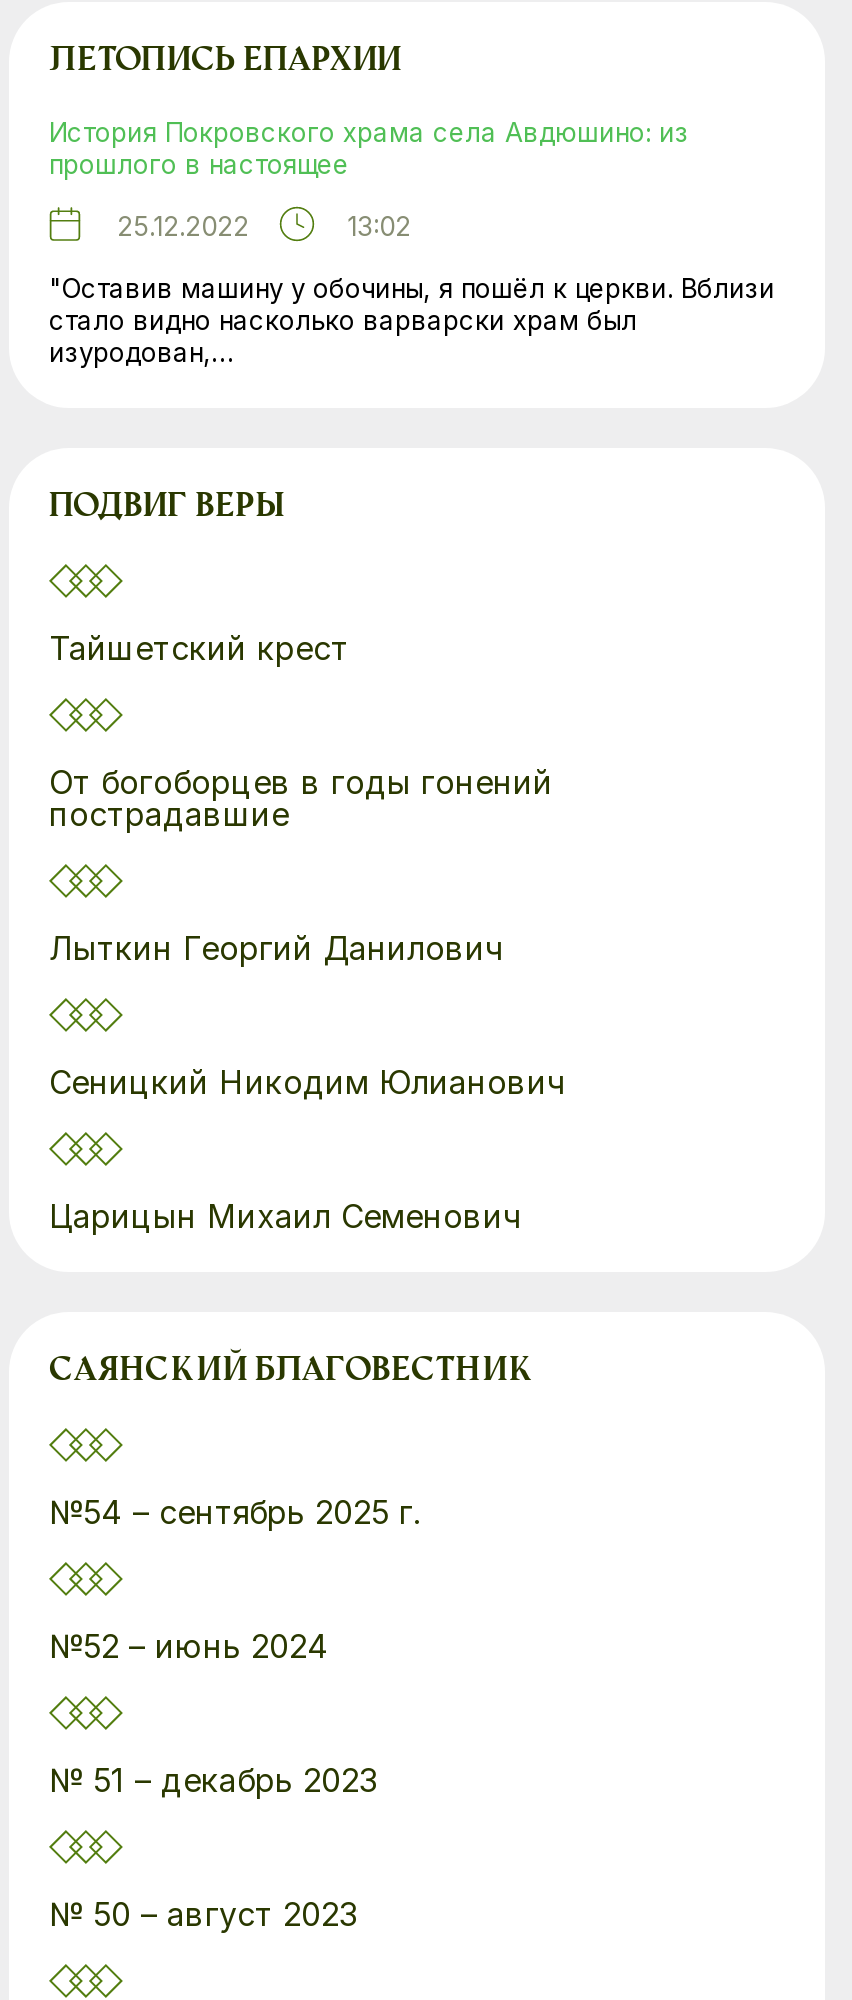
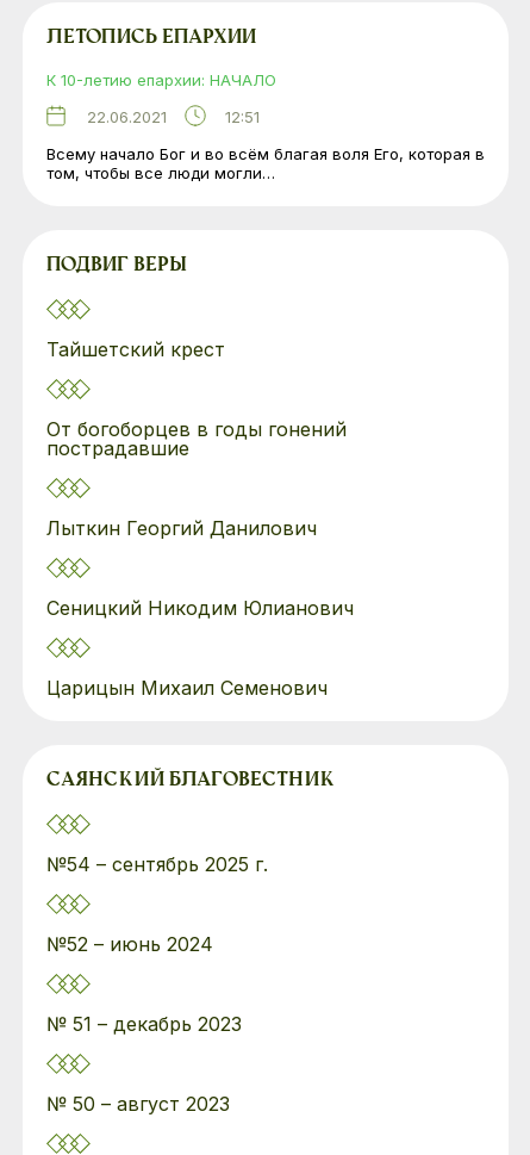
[49,117,689,181] История Покровского храма села Авдюшино: из | прошлого в настоящее -> [46,71,276,90] К 10-летию епархии: НАЧАЛО
[117,211,411,243] 25.12.2022 | 13:02 -> [87,108,260,127] 22.06.2021 | 12:51
[49,273,775,369] "Оставив машину у обочины, я пошёл к церкви. Вблизи | стало видно насколько варварски храм был | изуродован,… -> [46,145,485,183] Всему начало Бог и во всём благая воля Его, которая в | том, чтобы все люди могли…

